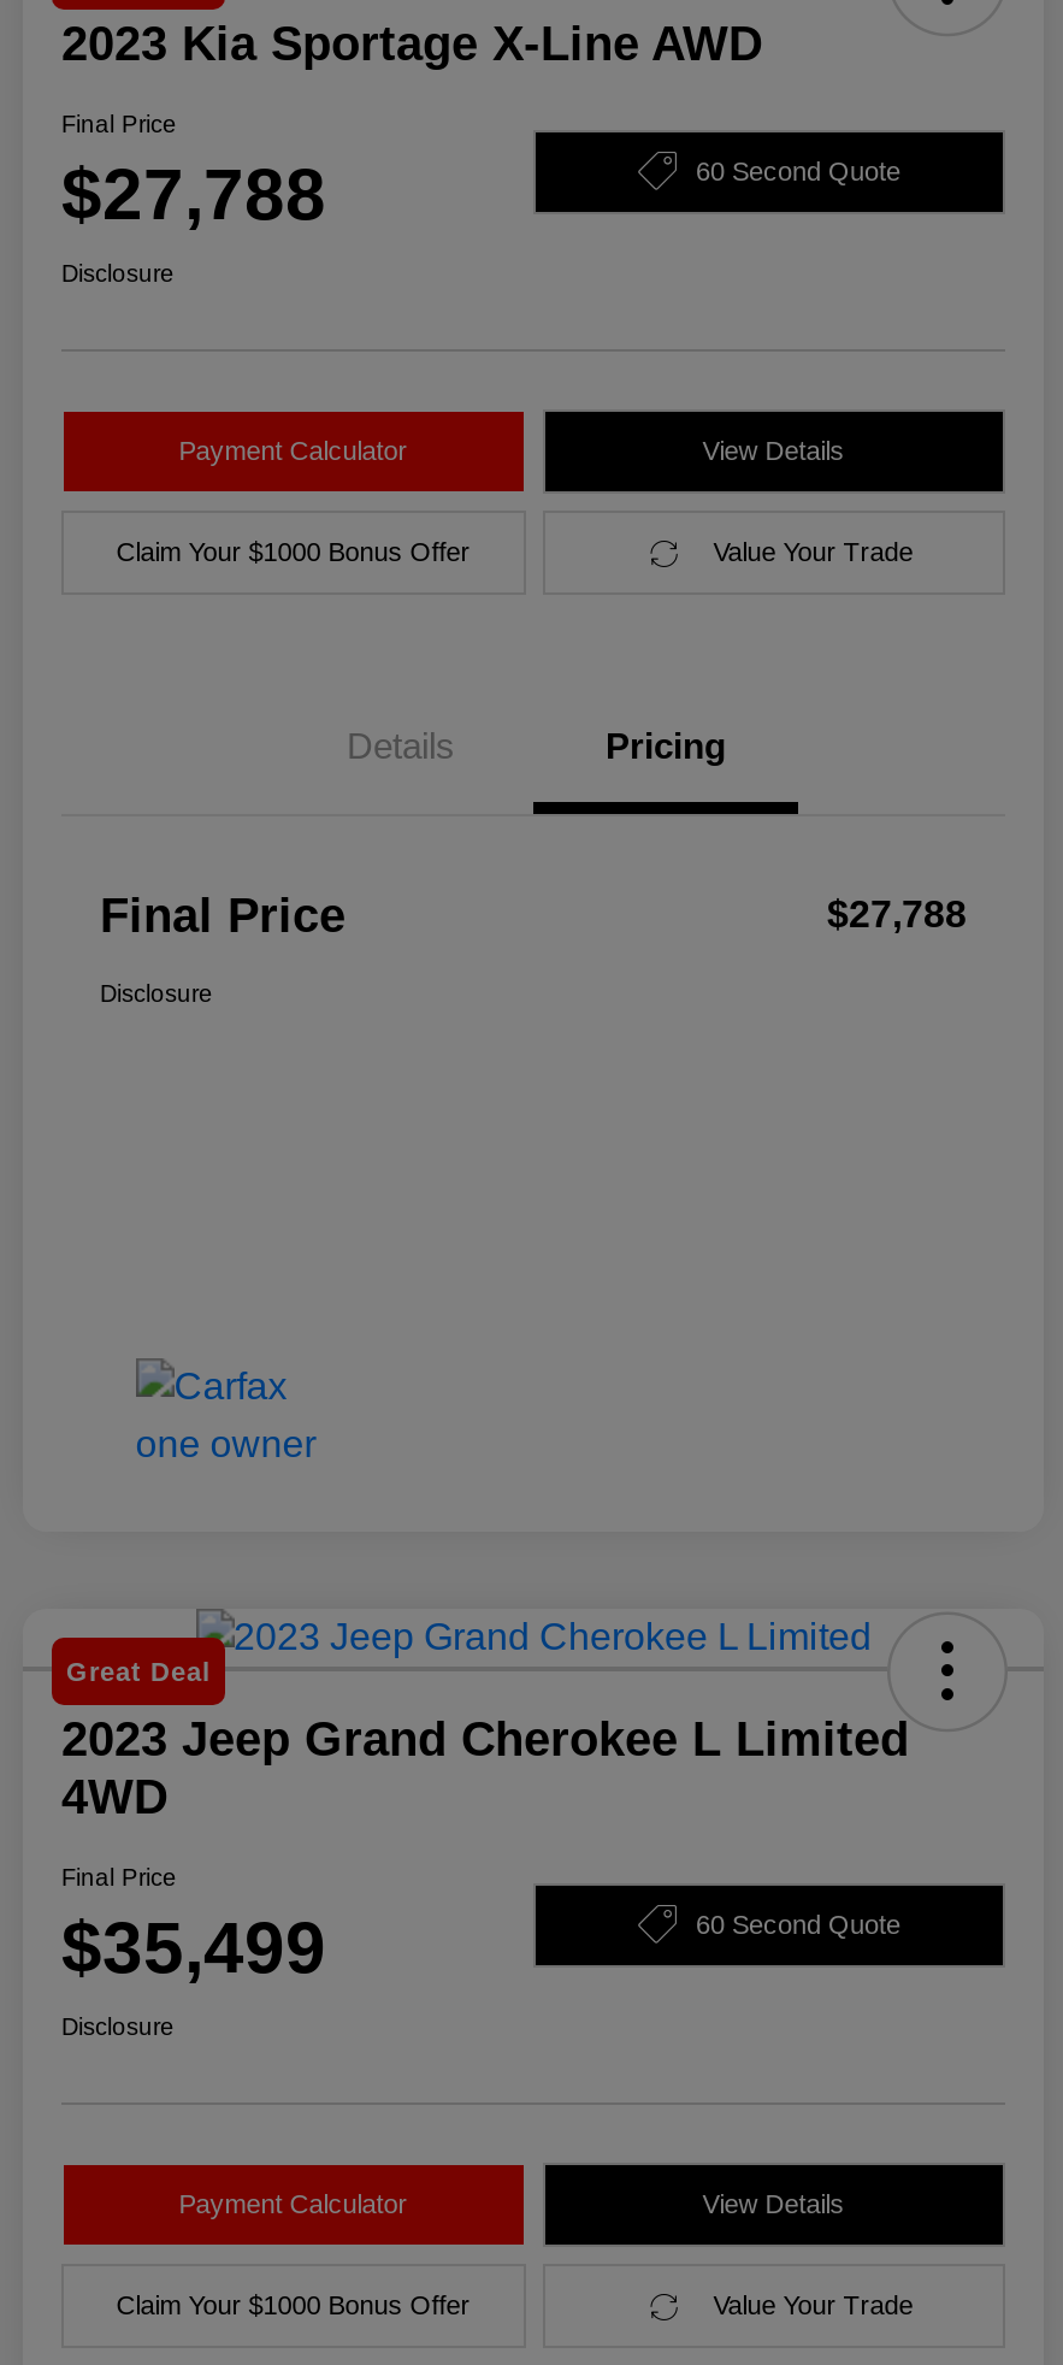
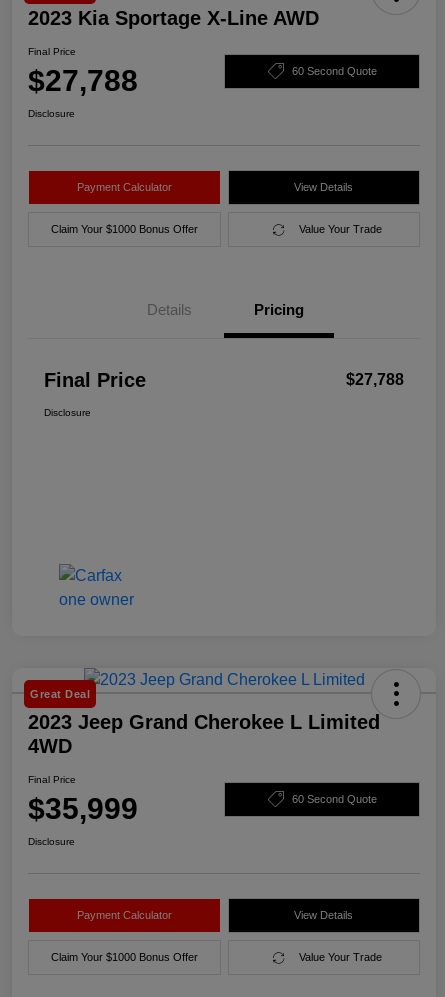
[61,1908,326,1987] $35,499 -> [28,792,138,825] $35,999

